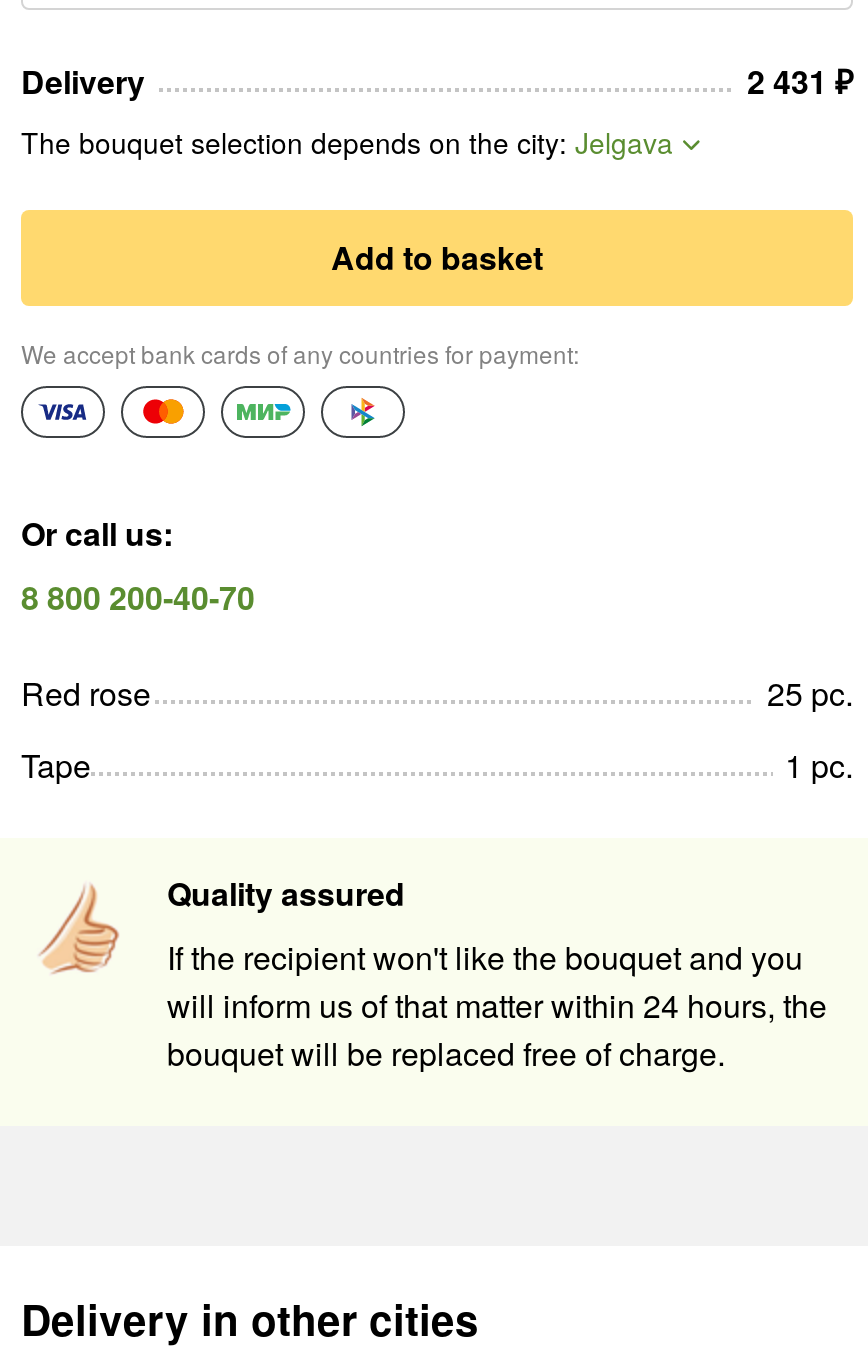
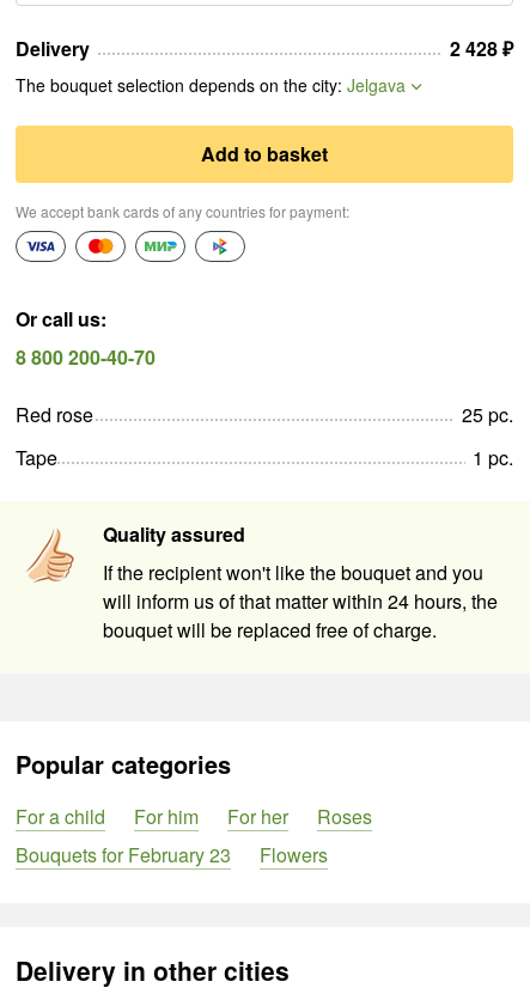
[747,58,853,104] 2 431 ₽ -> [450,35,513,62] 2 428 ₽
none -> [16,746,372,868] Popular categories | For a child | For him | For her | Roses | Bouquets for February 23 | Flowers

